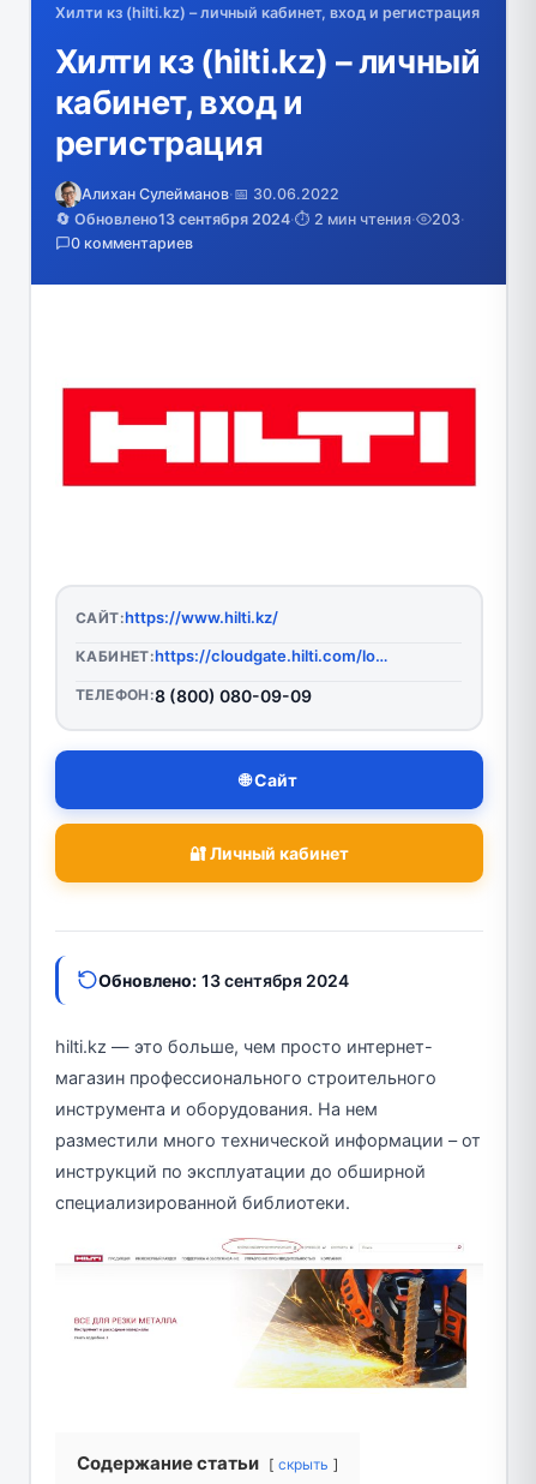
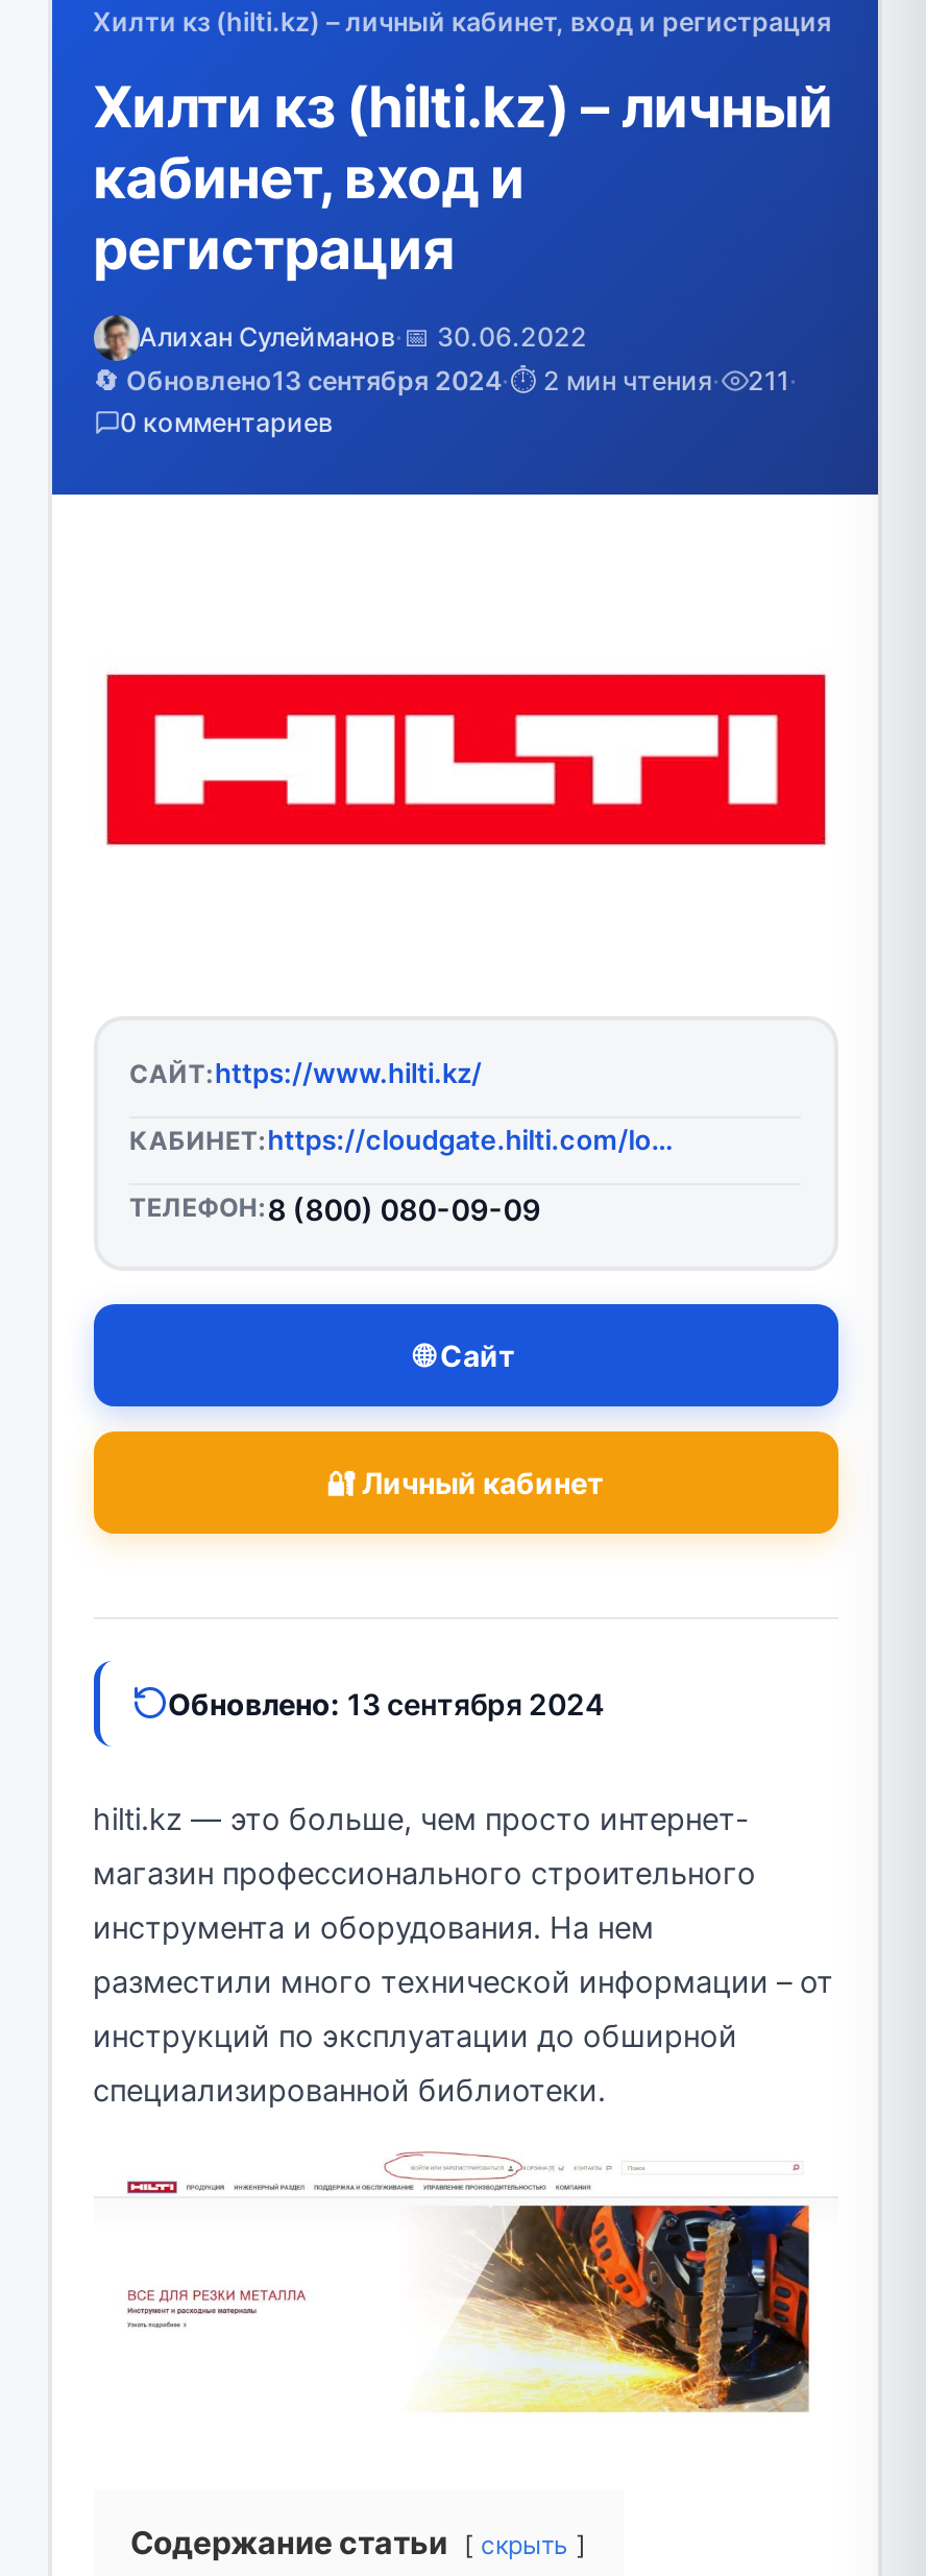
[431,210,465,228] 203· -> [748,364,798,395] 211·

